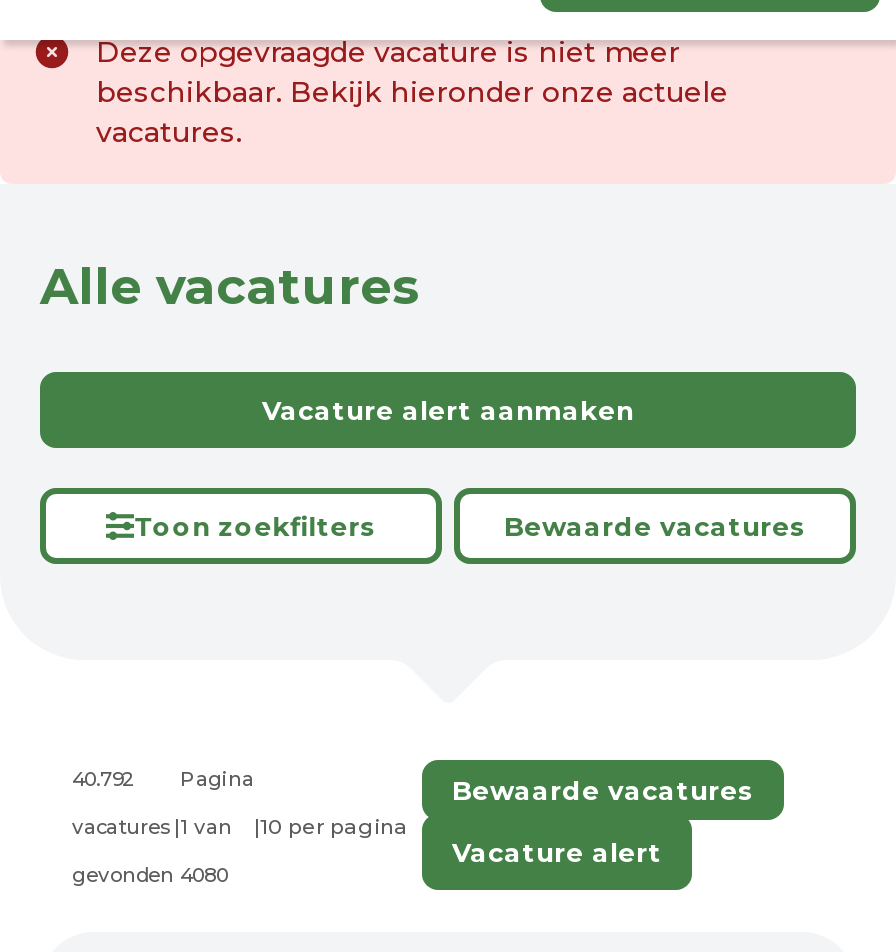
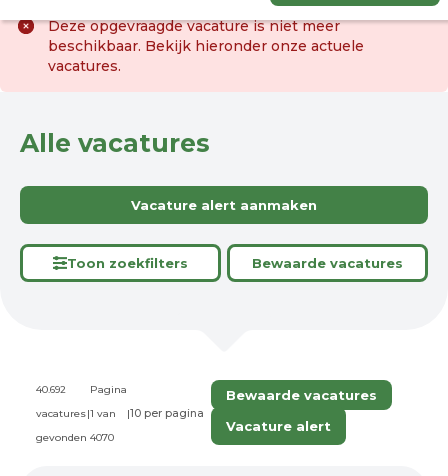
[72,766,254,792] 40.792 Pagina -> [36,383,127,396] 40.692 Pagina
[72,862,228,888] gevonden 4080 -> [36,431,114,444] gevonden 4070

